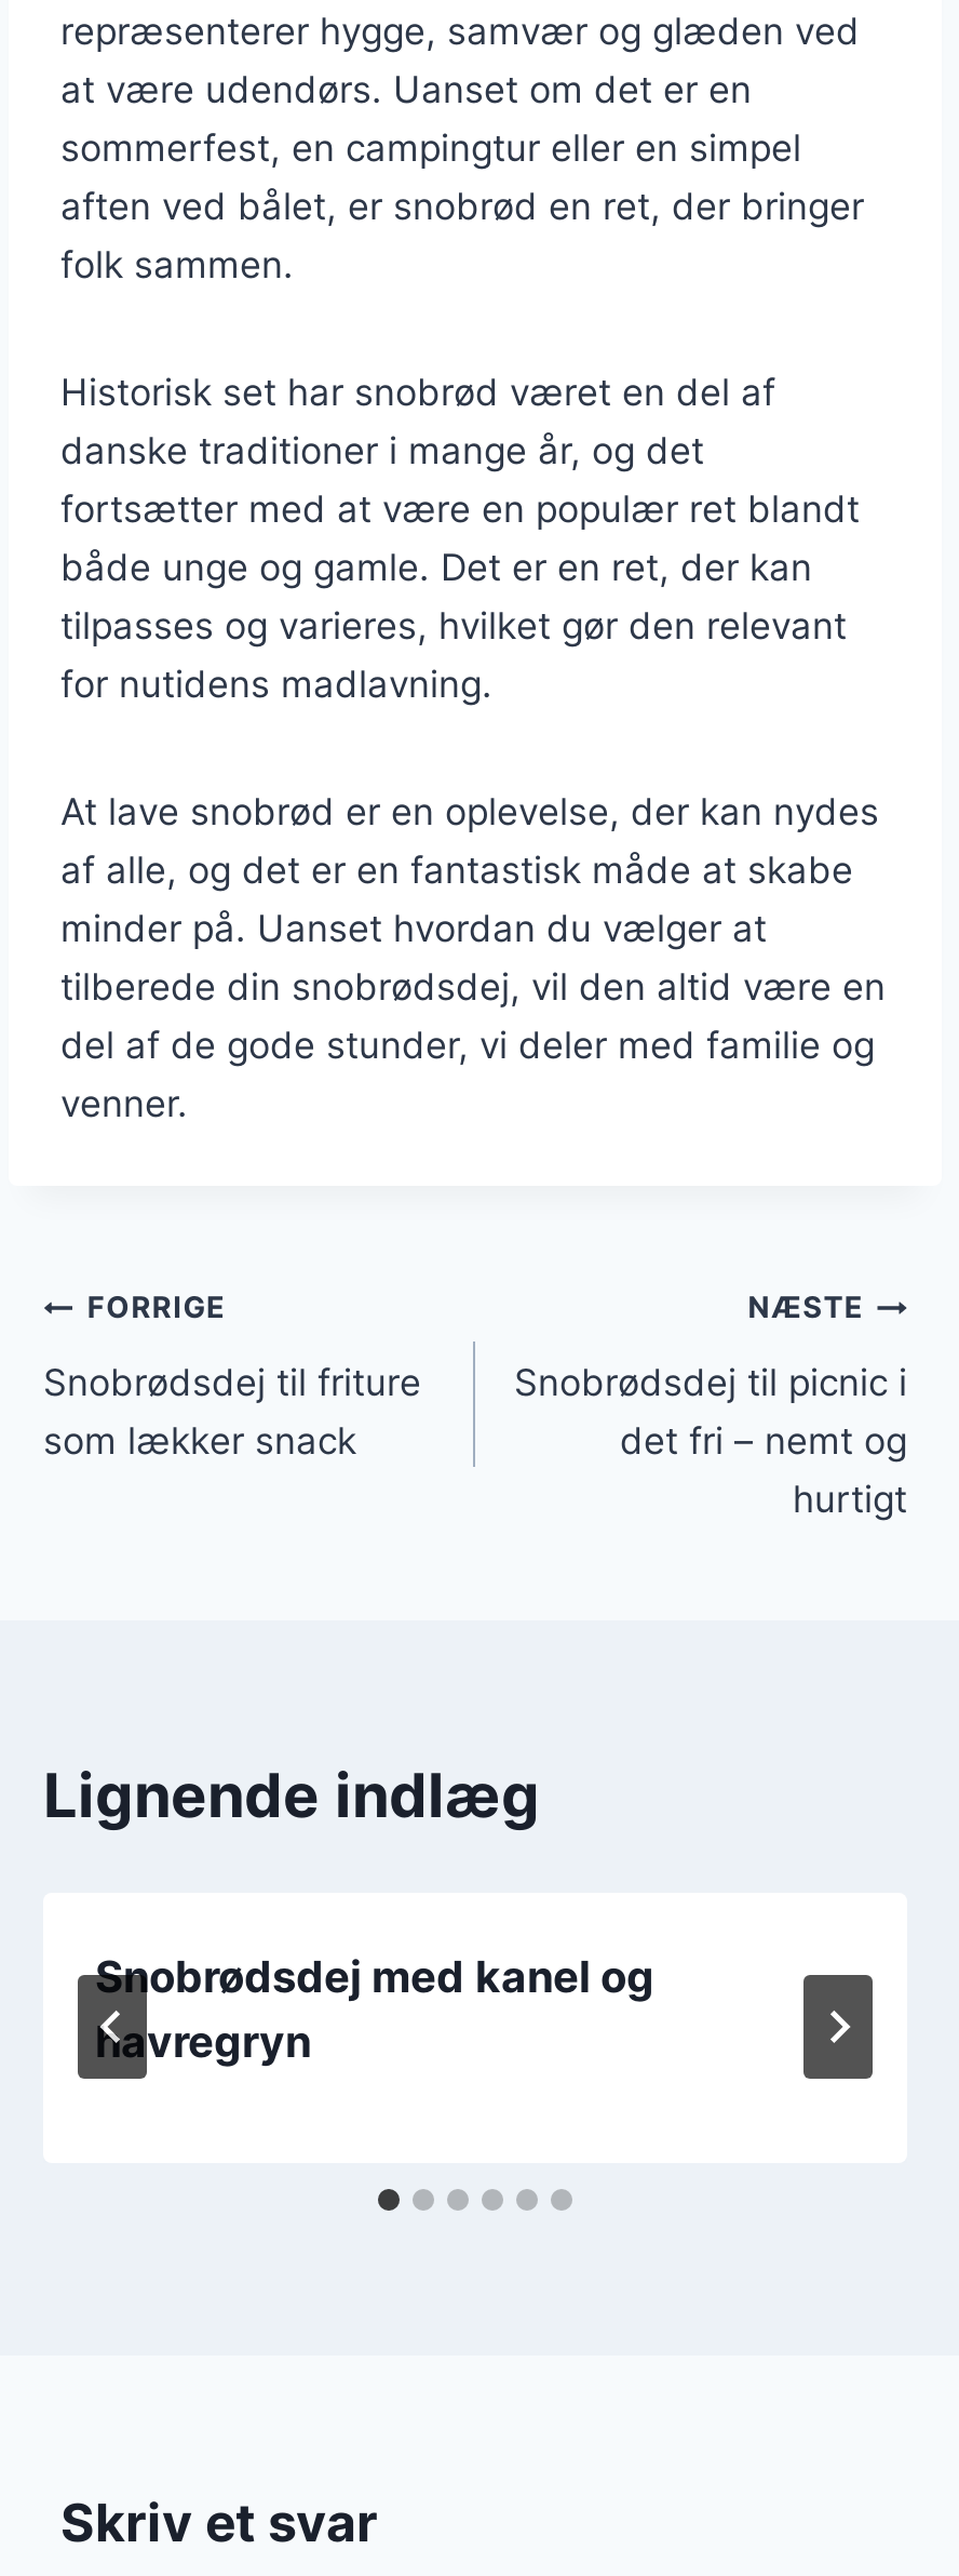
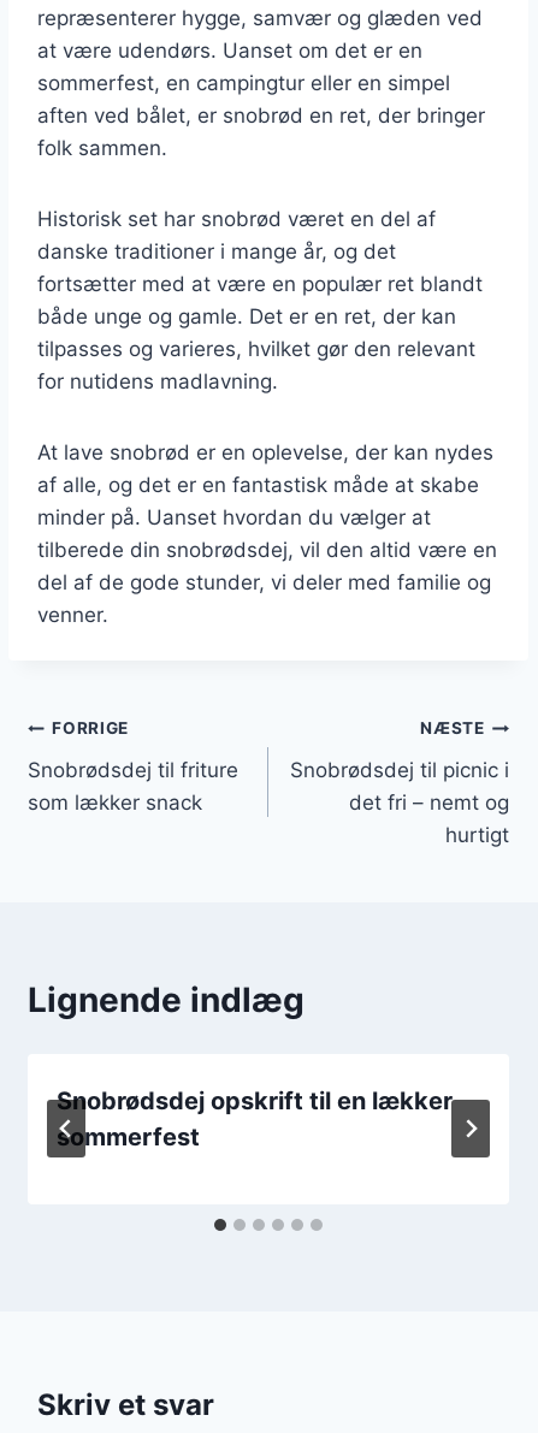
[95,1951,654,2068] Snobrødsdej med kanel og | havregryn -> [57,1086,453,1151] Snobrødsdej opskrift til en lækker | sommerfest

